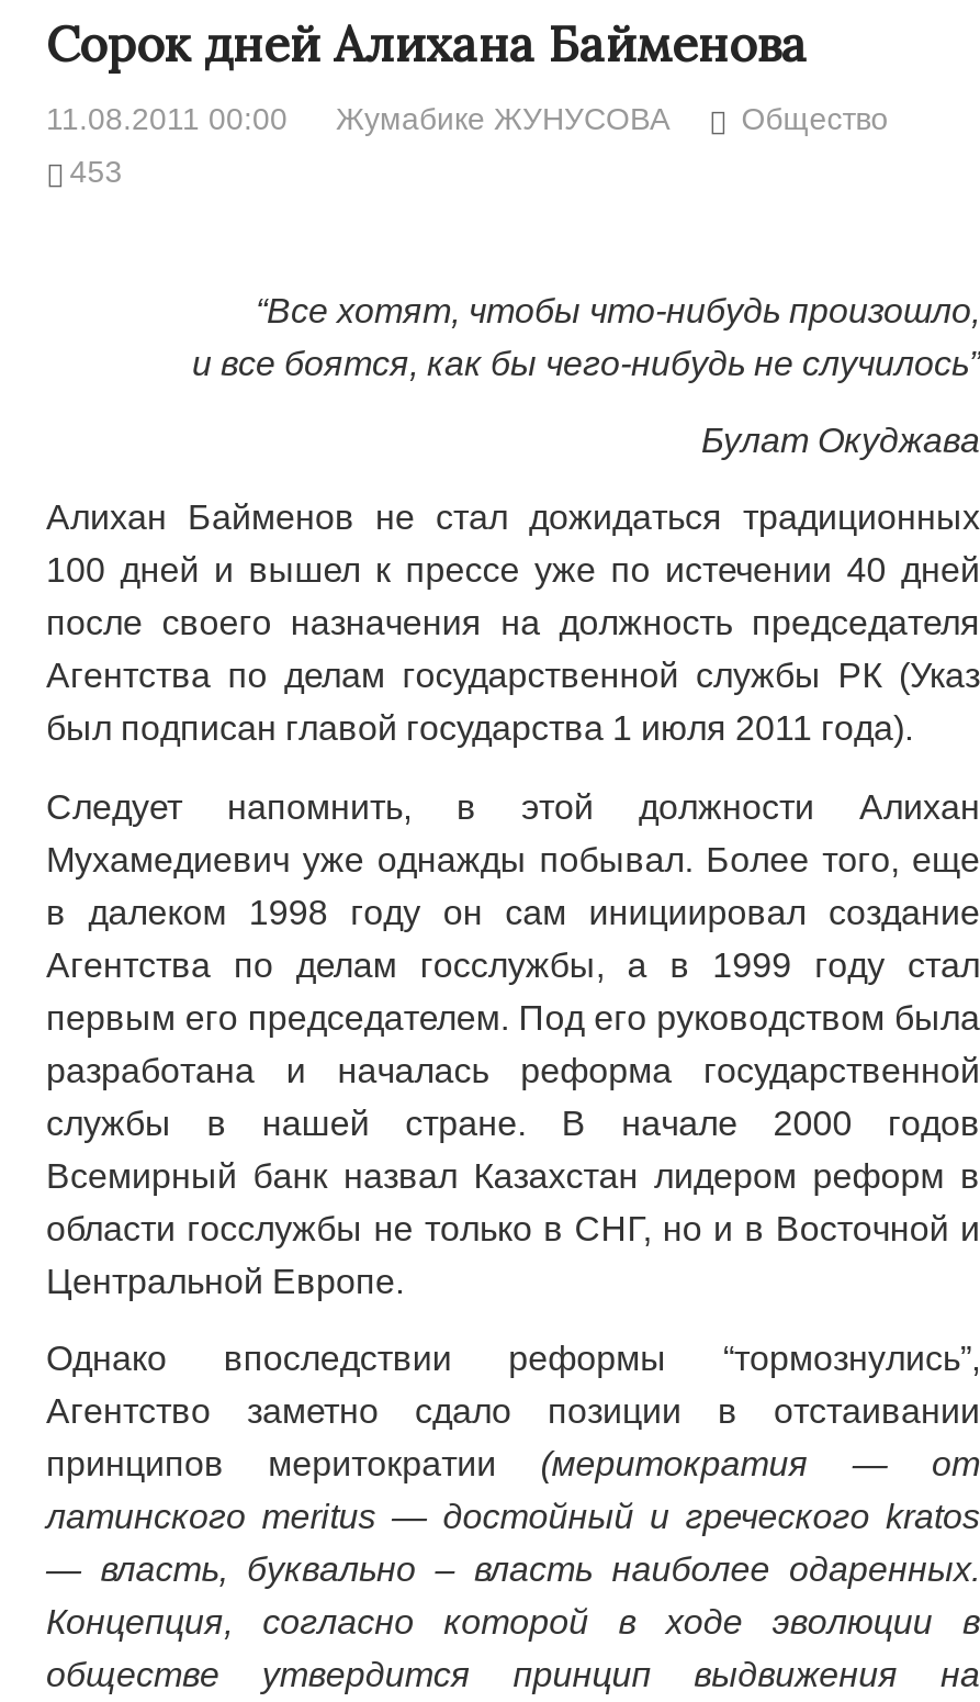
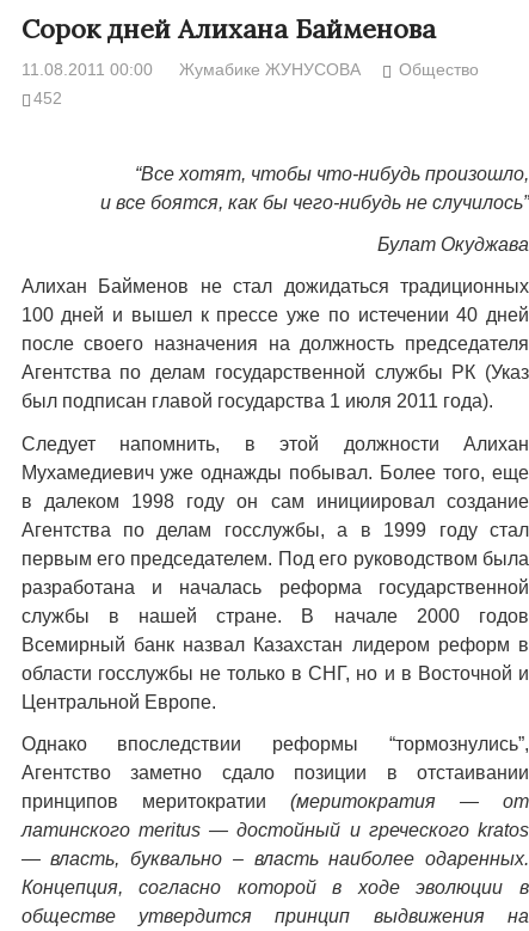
[70,154,122,189] 453 -> [34,88,62,108] 452

